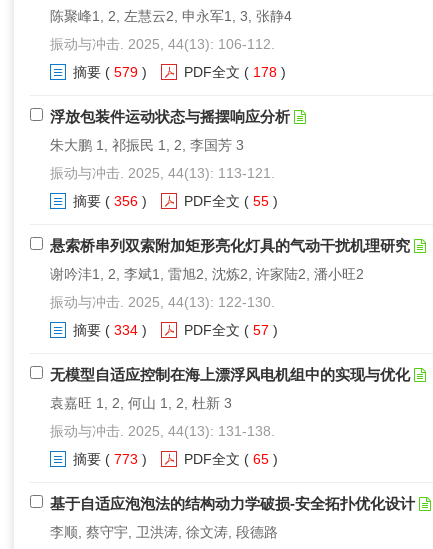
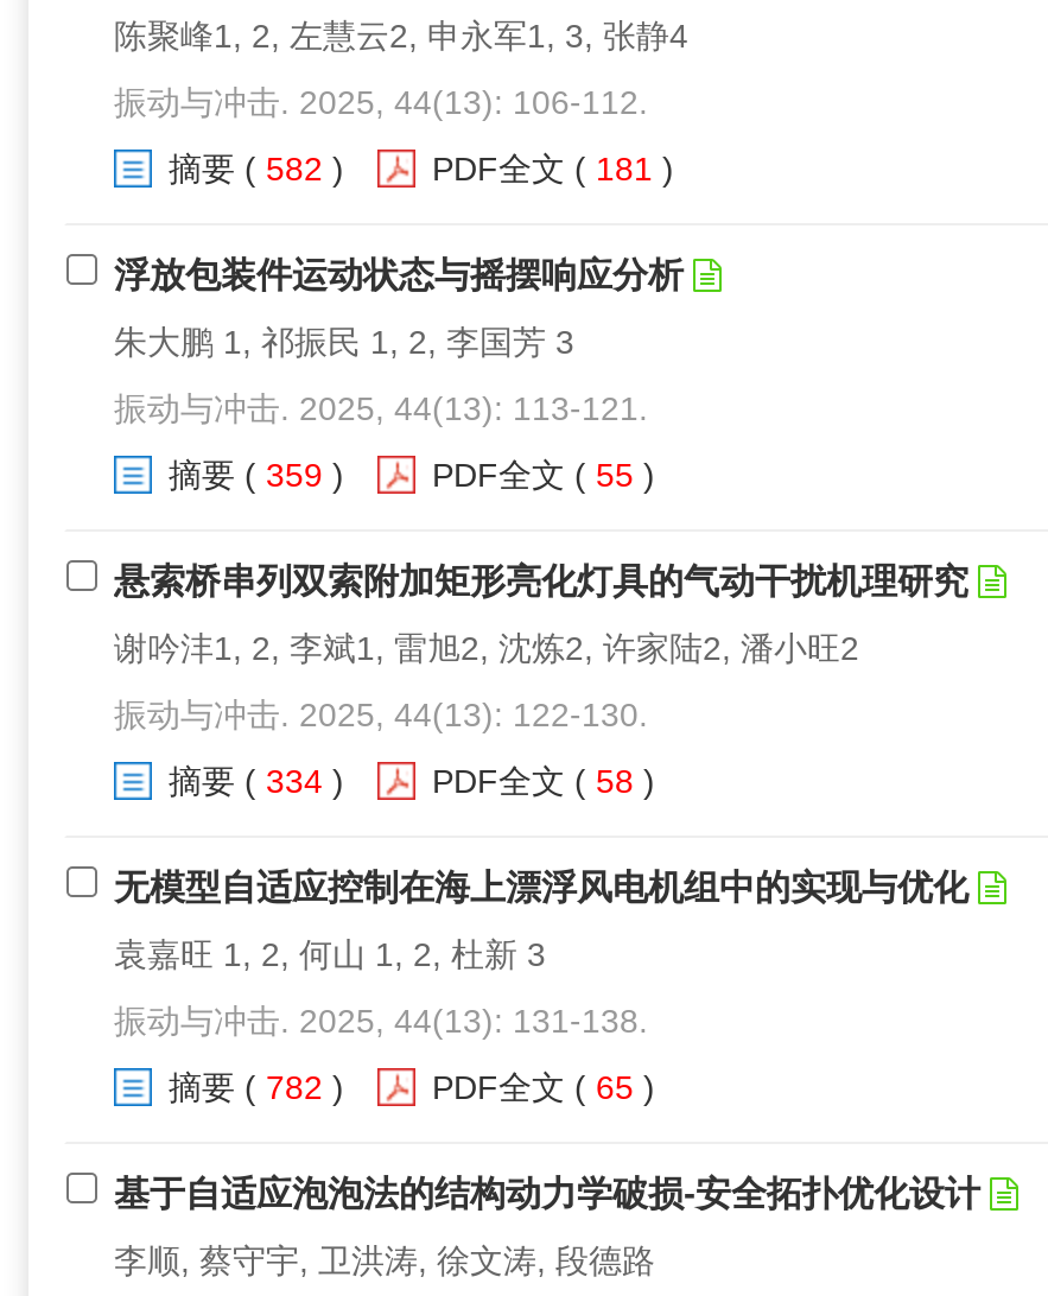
[73,64,151,80] 摘要( 579) -> [169,150,354,188] 摘要( 582)
[184,64,286,80] PDF全文( 178) -> [432,150,674,188] PDF全文( 181)
[73,193,151,209] 摘要( 356) -> [169,456,354,494] 摘要( 359)
[184,322,278,338] PDF全文( 57) -> [432,762,655,800] PDF全文( 58)
[73,451,151,467] 摘要( 773) -> [169,1068,354,1106] 摘要( 782)

